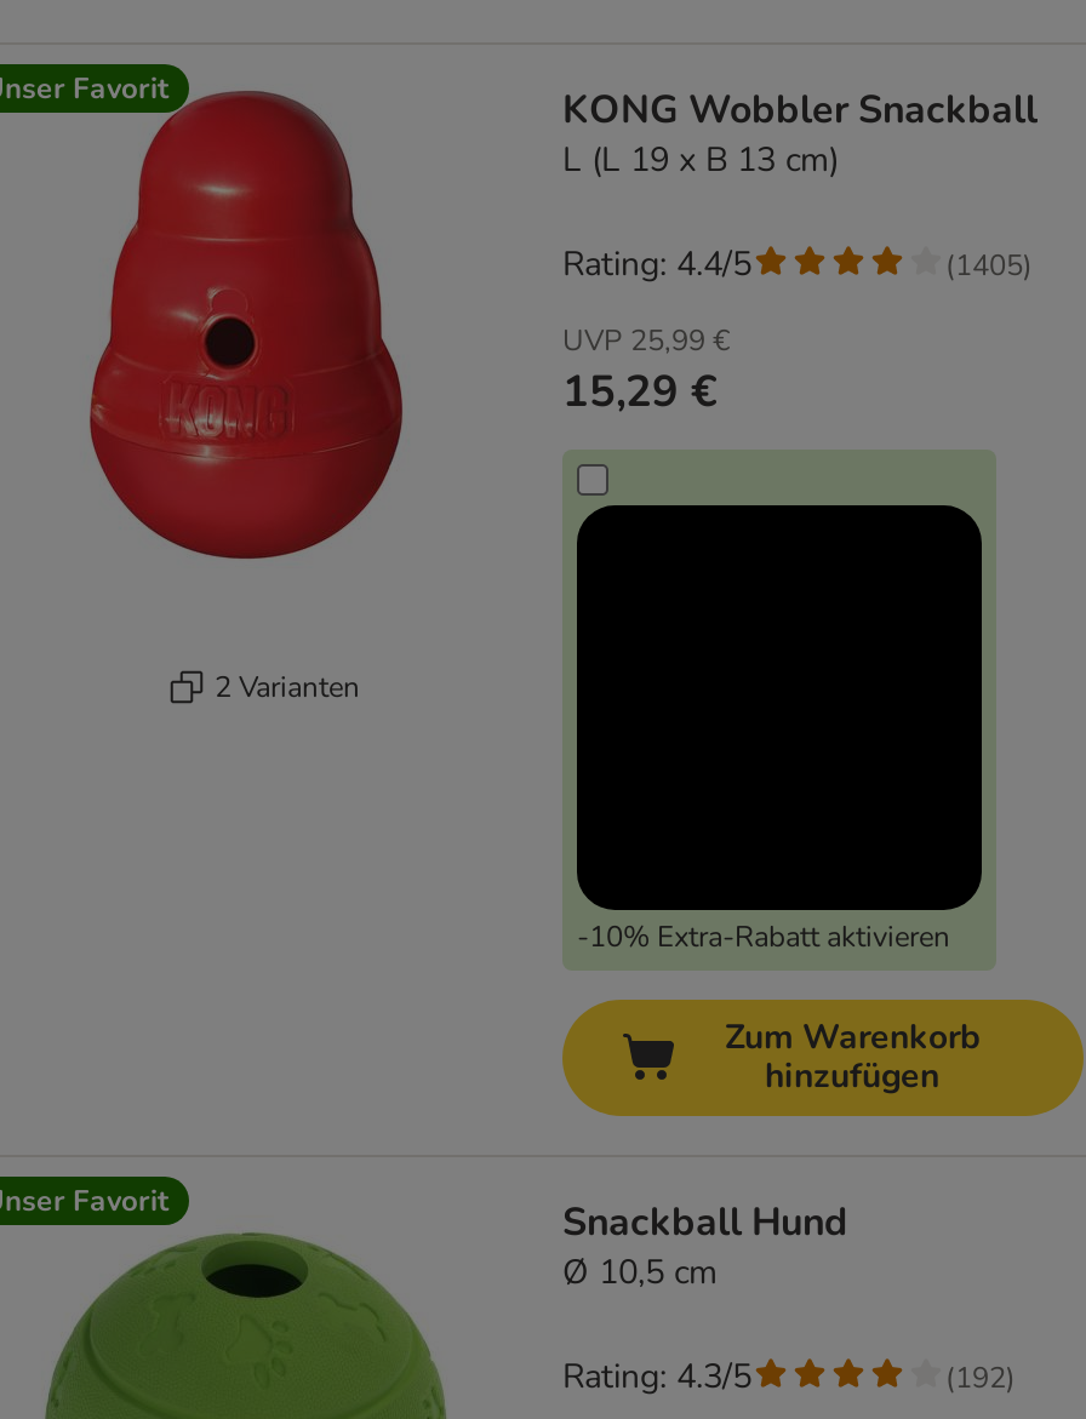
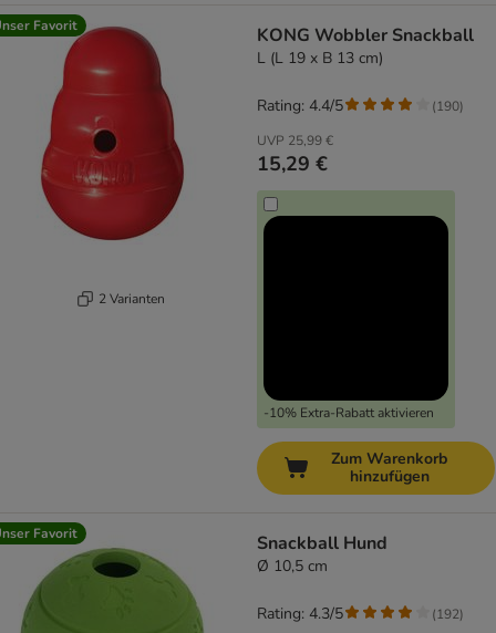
[945,245,1033,284] (1405) -> [432,97,464,115] (190)

